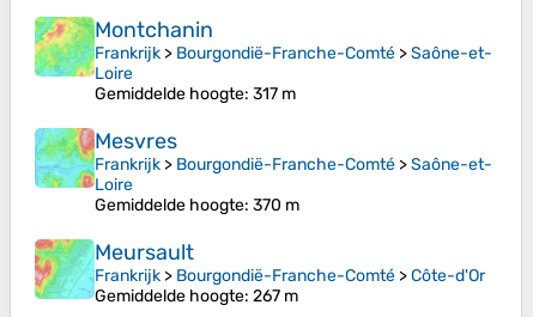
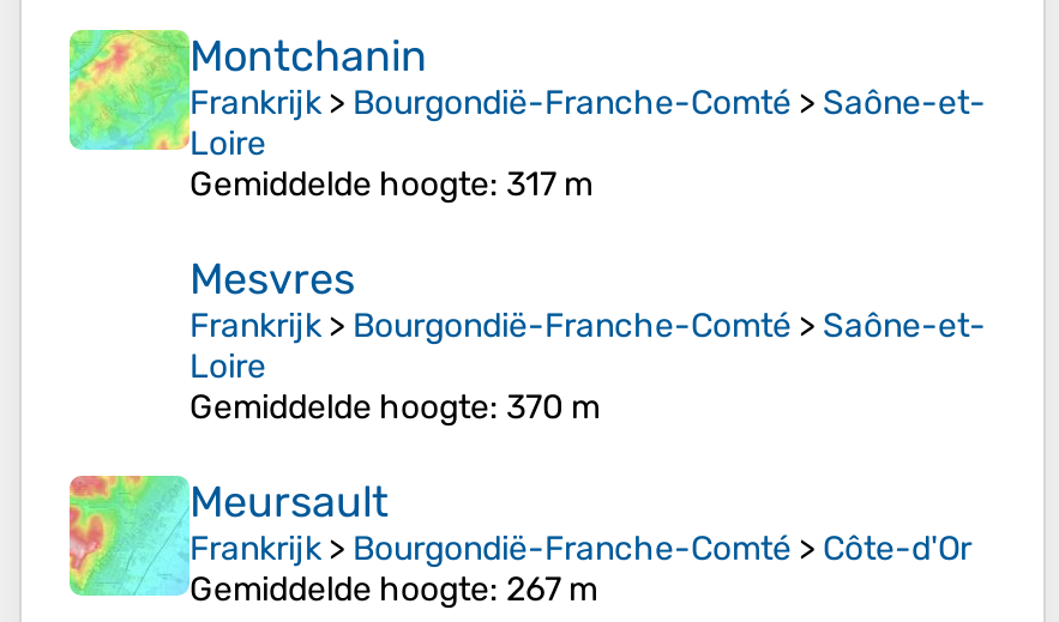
[34,127,91,189] [image] -> none

